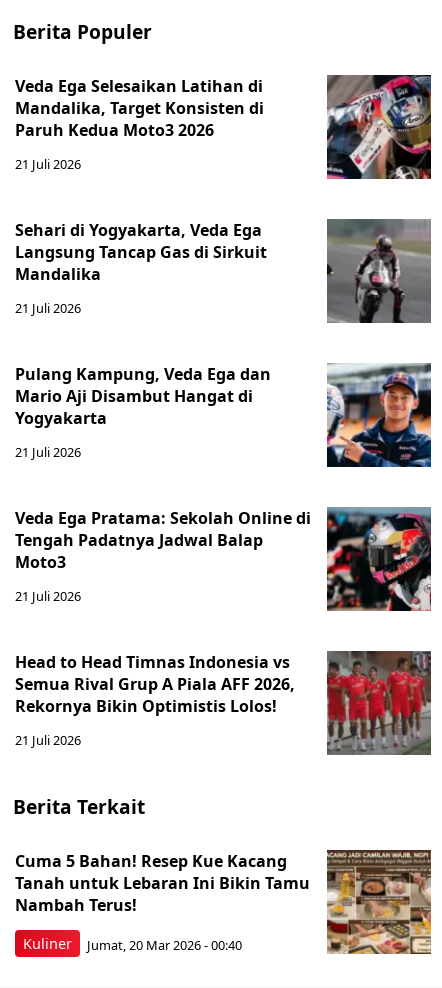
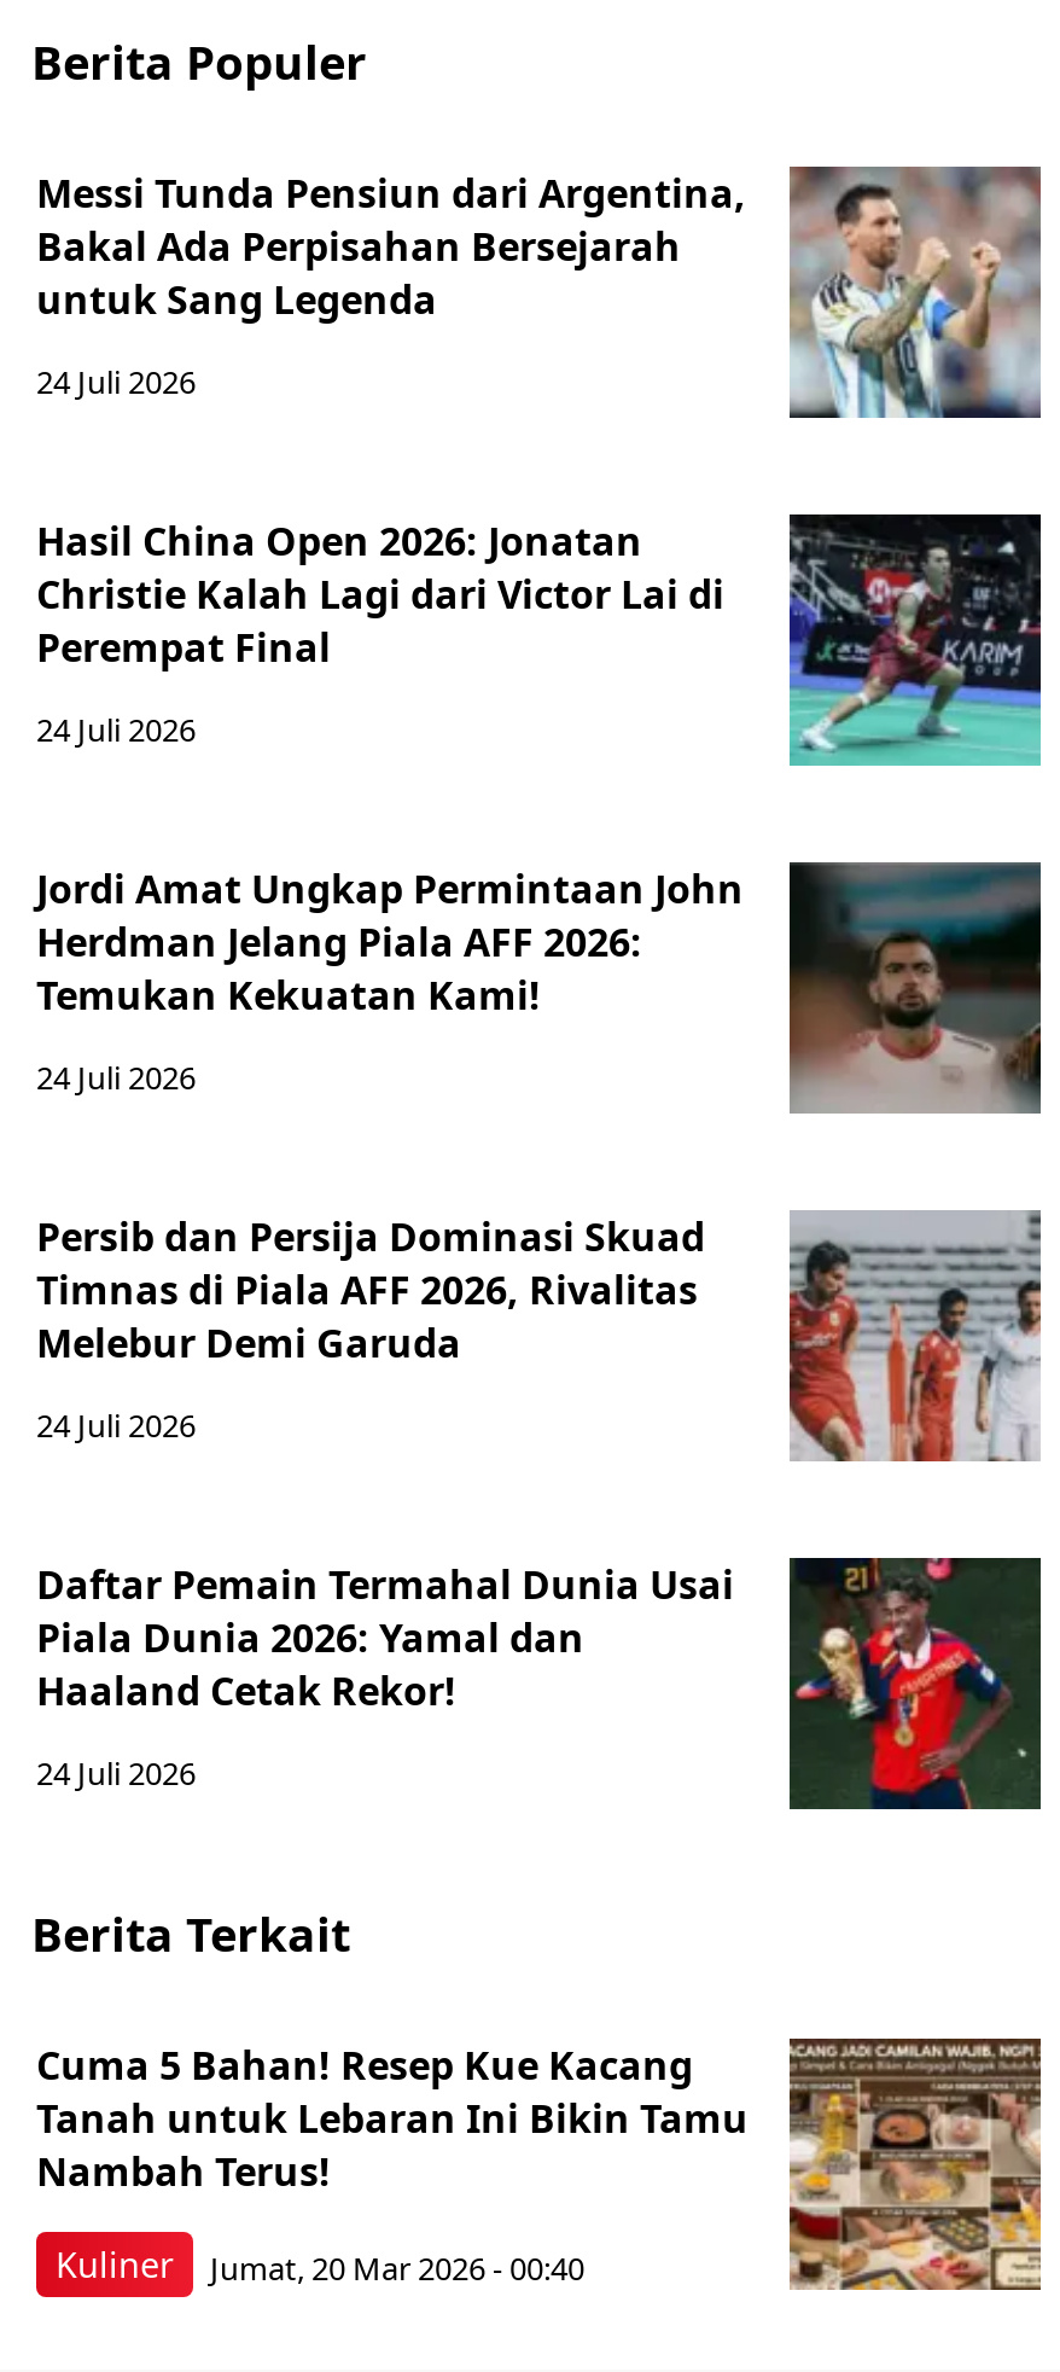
[15,75,264,141] Veda Ega Selesaikan Latihan di | Mandalika, Target Konsisten di | Paruh Kedua Moto3 2026 -> [36,167,746,326] Messi Tunda Pensiun dari Argentina, | Bakal Ada Perpisahan Bersejarah | untuk Sang Legenda
[326,74,432,180] [image] -> [787,164,1043,420] [image]
[15,155,81,173] 21 Juli 2026 -> [36,360,196,403] 24 Juli 2026
[15,219,267,285] Sehari di Yogyakarta, Veda Ega | Langsung Tancap Gas di Sirkuit | Mandalika -> [36,514,724,674] Hasil China Open 2026: Jonatan | Christie Kalah Lagi dari Victor Lai di | Perempat Final
[326,218,432,324] [image] -> [787,512,1043,768] [image]
[15,299,81,317] 21 Juli 2026 -> [36,708,196,751] 24 Juli 2026
[15,363,271,429] Pulang Kampung, Veda Ega dan | Mario Aji Disambut Hangat di | Yogyakarta -> [36,862,744,1022] Jordi Amat Ungkap Permintaan John | Herdman Jelang Piala AFF 2026: | Temukan Kekuatan Kami!
[326,363,432,468] [image] -> [787,860,1043,1114] [image]
[15,443,81,461] 21 Juli 2026 -> [36,1056,196,1099] 24 Juli 2026
[15,507,432,612] [image] | Veda Ega Pratama: Sekolah Online di | Tengah Padatnya Jadwal Balap | Moto3 -> [36,1210,1043,1464] [image] | Persib dan Persija Dominasi Skuad | Timnas di Piala AFF 2026, Rivalitas | Melebur Demi Garuda
[15,587,81,605] 21 Juli 2026 -> [36,1403,196,1447] 24 Juli 2026
[15,650,431,756] [image] | Head to Head Timnas Indonesia vs | Semua Rival Grup A Piala AFF 2026, | Rekornya Bikin Optimistis Lolos! -> [36,1556,1041,1812] [image] | Daftar Pemain Termahal Dunia Usai | Piala Dunia 2026: Yamal dan | Haaland Cetak Rekor!
[15,731,81,749] 21 Juli 2026 -> [36,1751,196,1795] 24 Juli 2026

